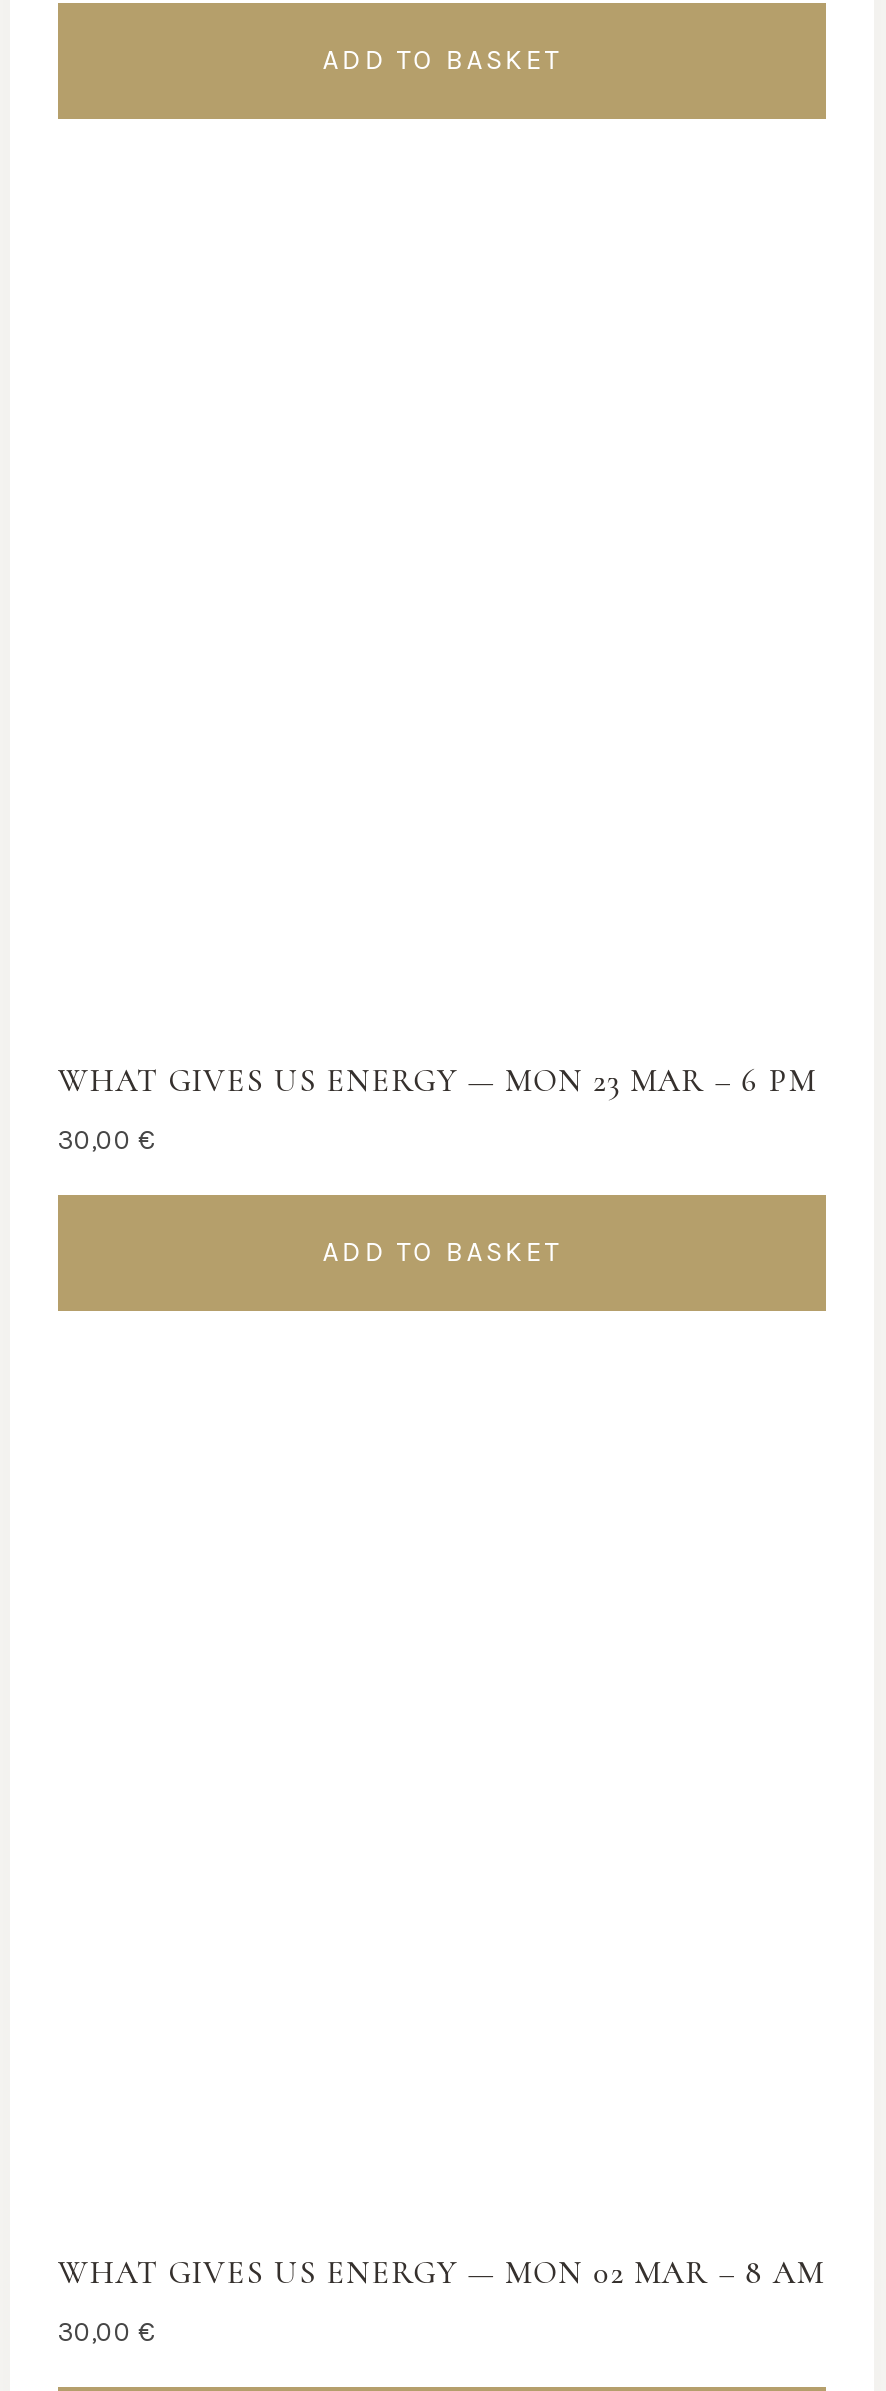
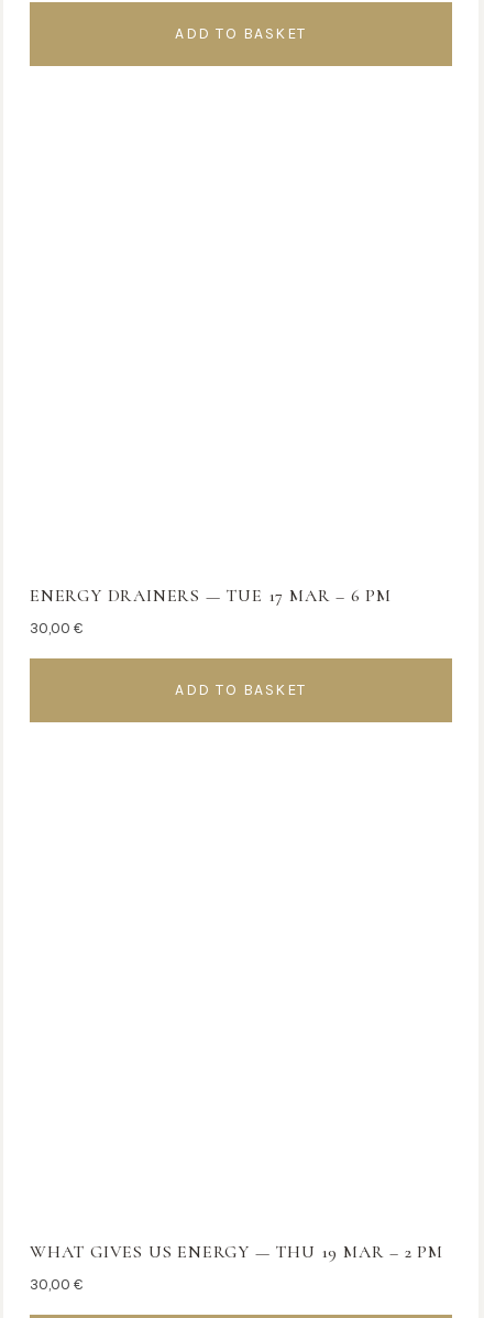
[58,1061,816,1101] WHAT GIVES US ENERGY — MON 23 MAR – 6 PM -> [30,585,392,607] ENERGY DRAINERS — TUE 17 MAR – 6 PM
[58,2253,824,2293] WHAT GIVES US ENERGY — MON 02 MAR – 8 AM -> [30,1241,443,1263] WHAT GIVES US ENERGY — THU 19 MAR – 2 PM

